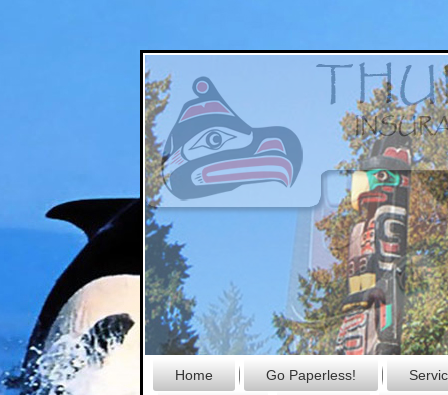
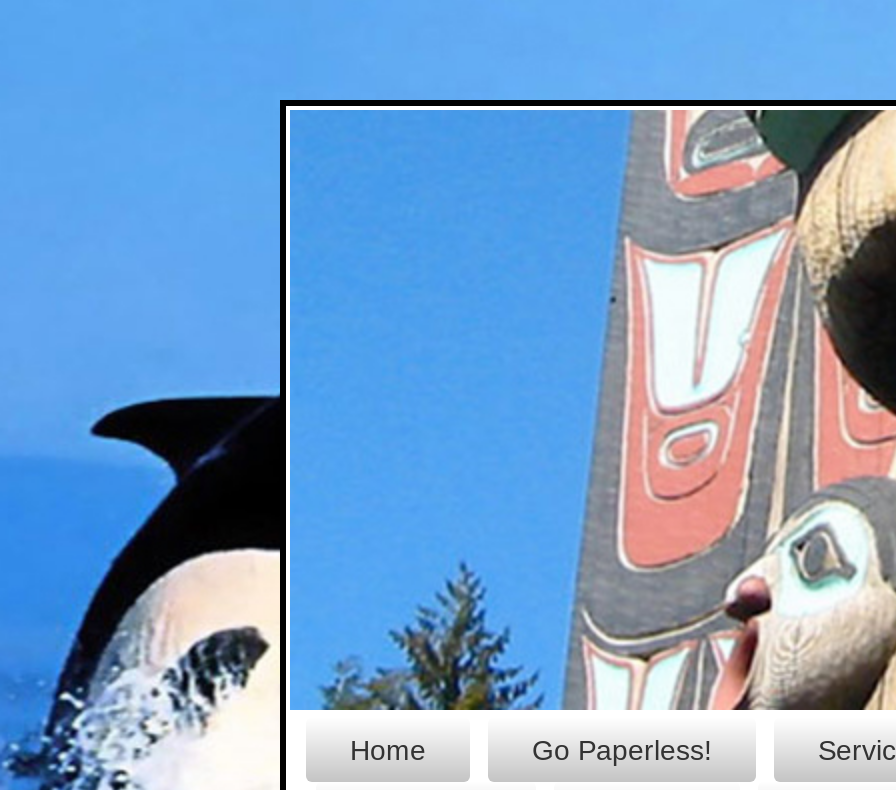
[144,54,445,356] [image] -> [288,108,890,712] [image]

